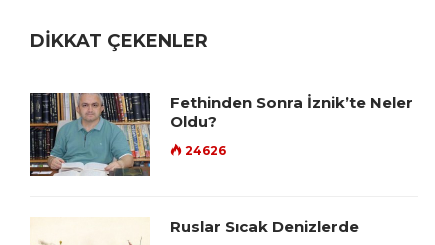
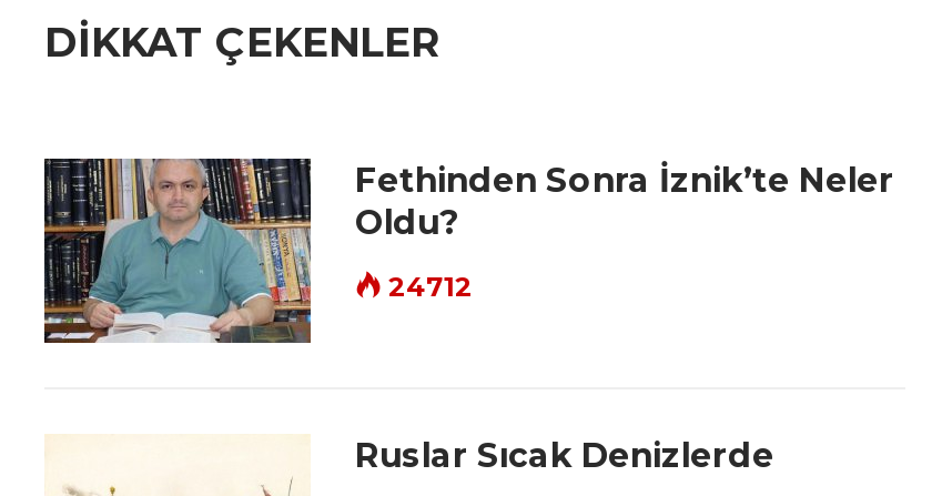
[182,143,226,158] 24626 -> [382,270,473,303] 24712

